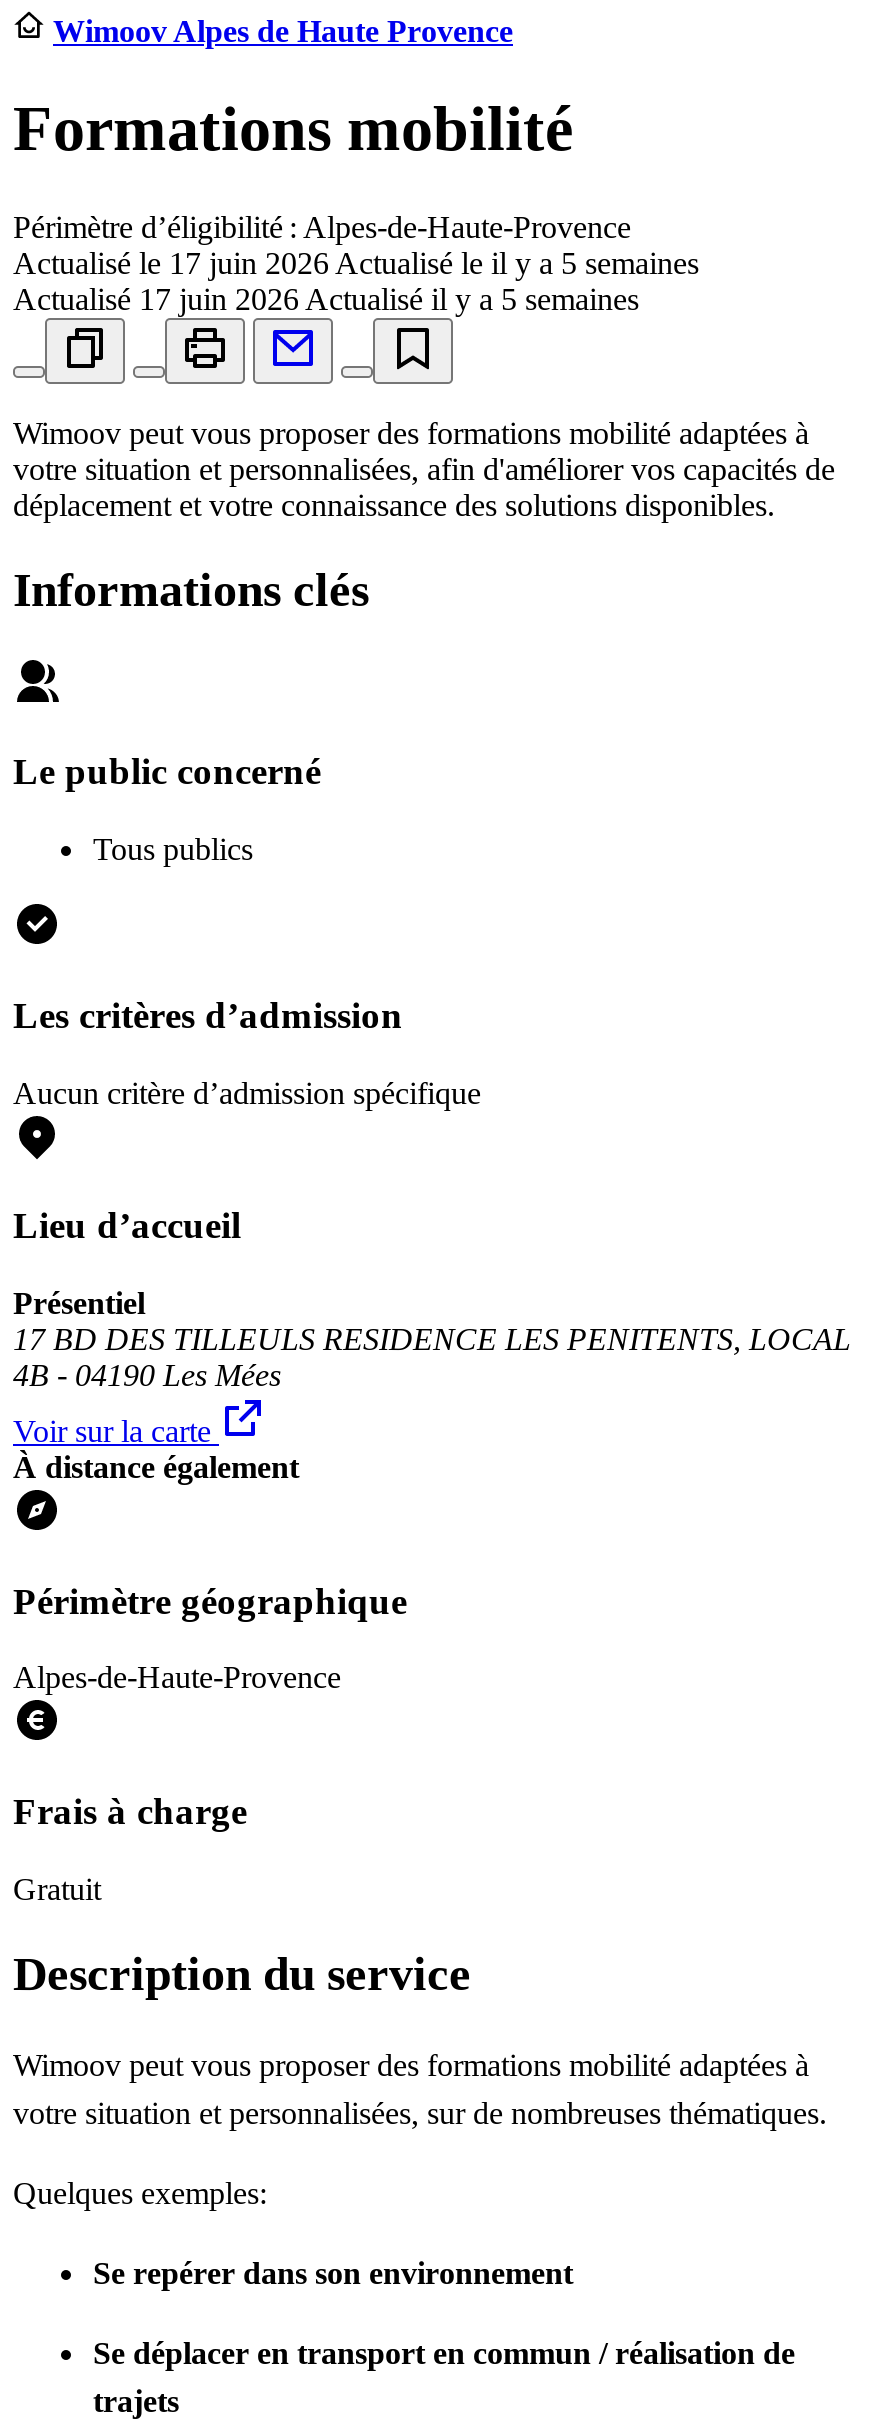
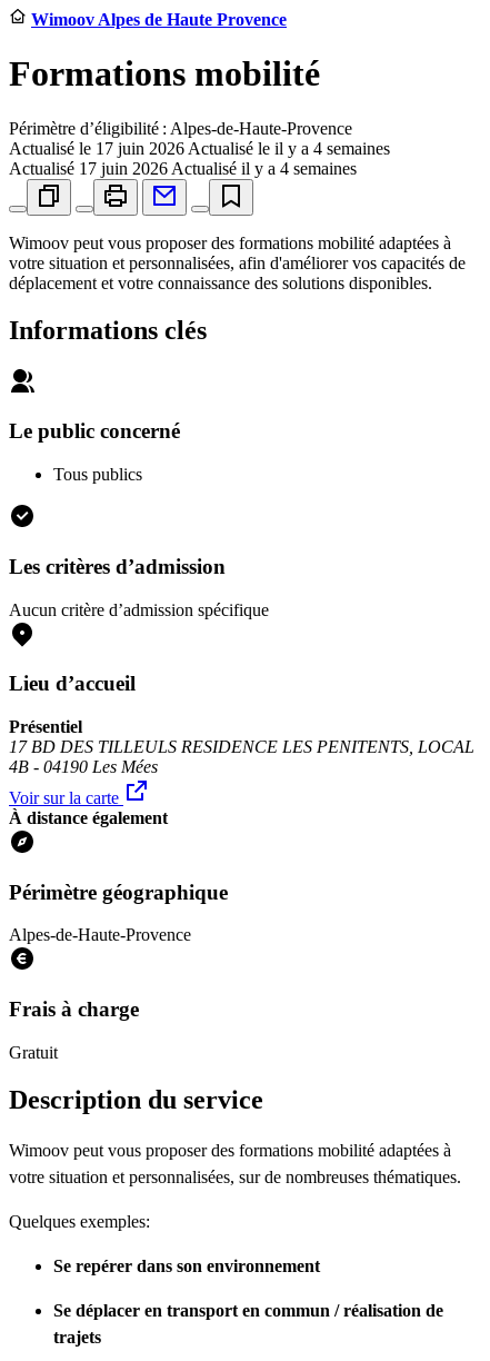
[13,246,699,280] Actualisé le 17 juin 2026 Actualisé le il y a 5 semaines -> [9,139,390,158] Actualisé le 17 juin 2026 Actualisé le il y a 4 semaines
[13,282,639,316] Actualisé 17 juin 2026 Actualisé il y a 5 semaines -> [9,159,357,178] Actualisé 17 juin 2026 Actualisé il y a 4 semaines

